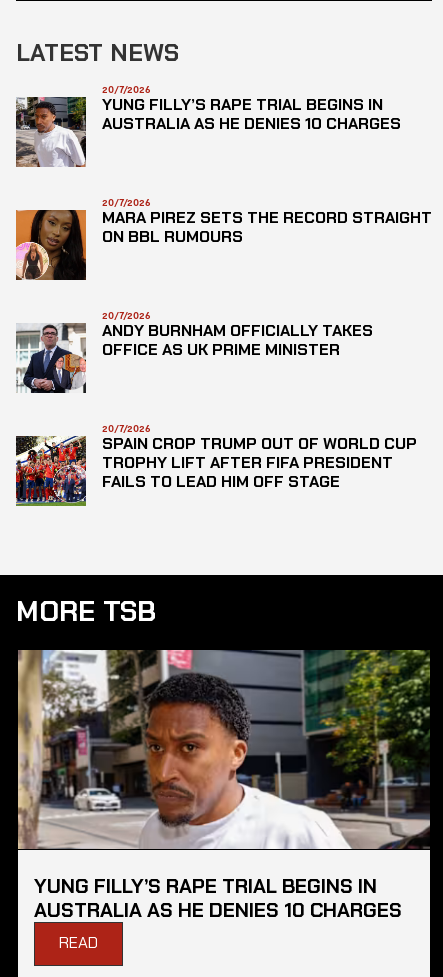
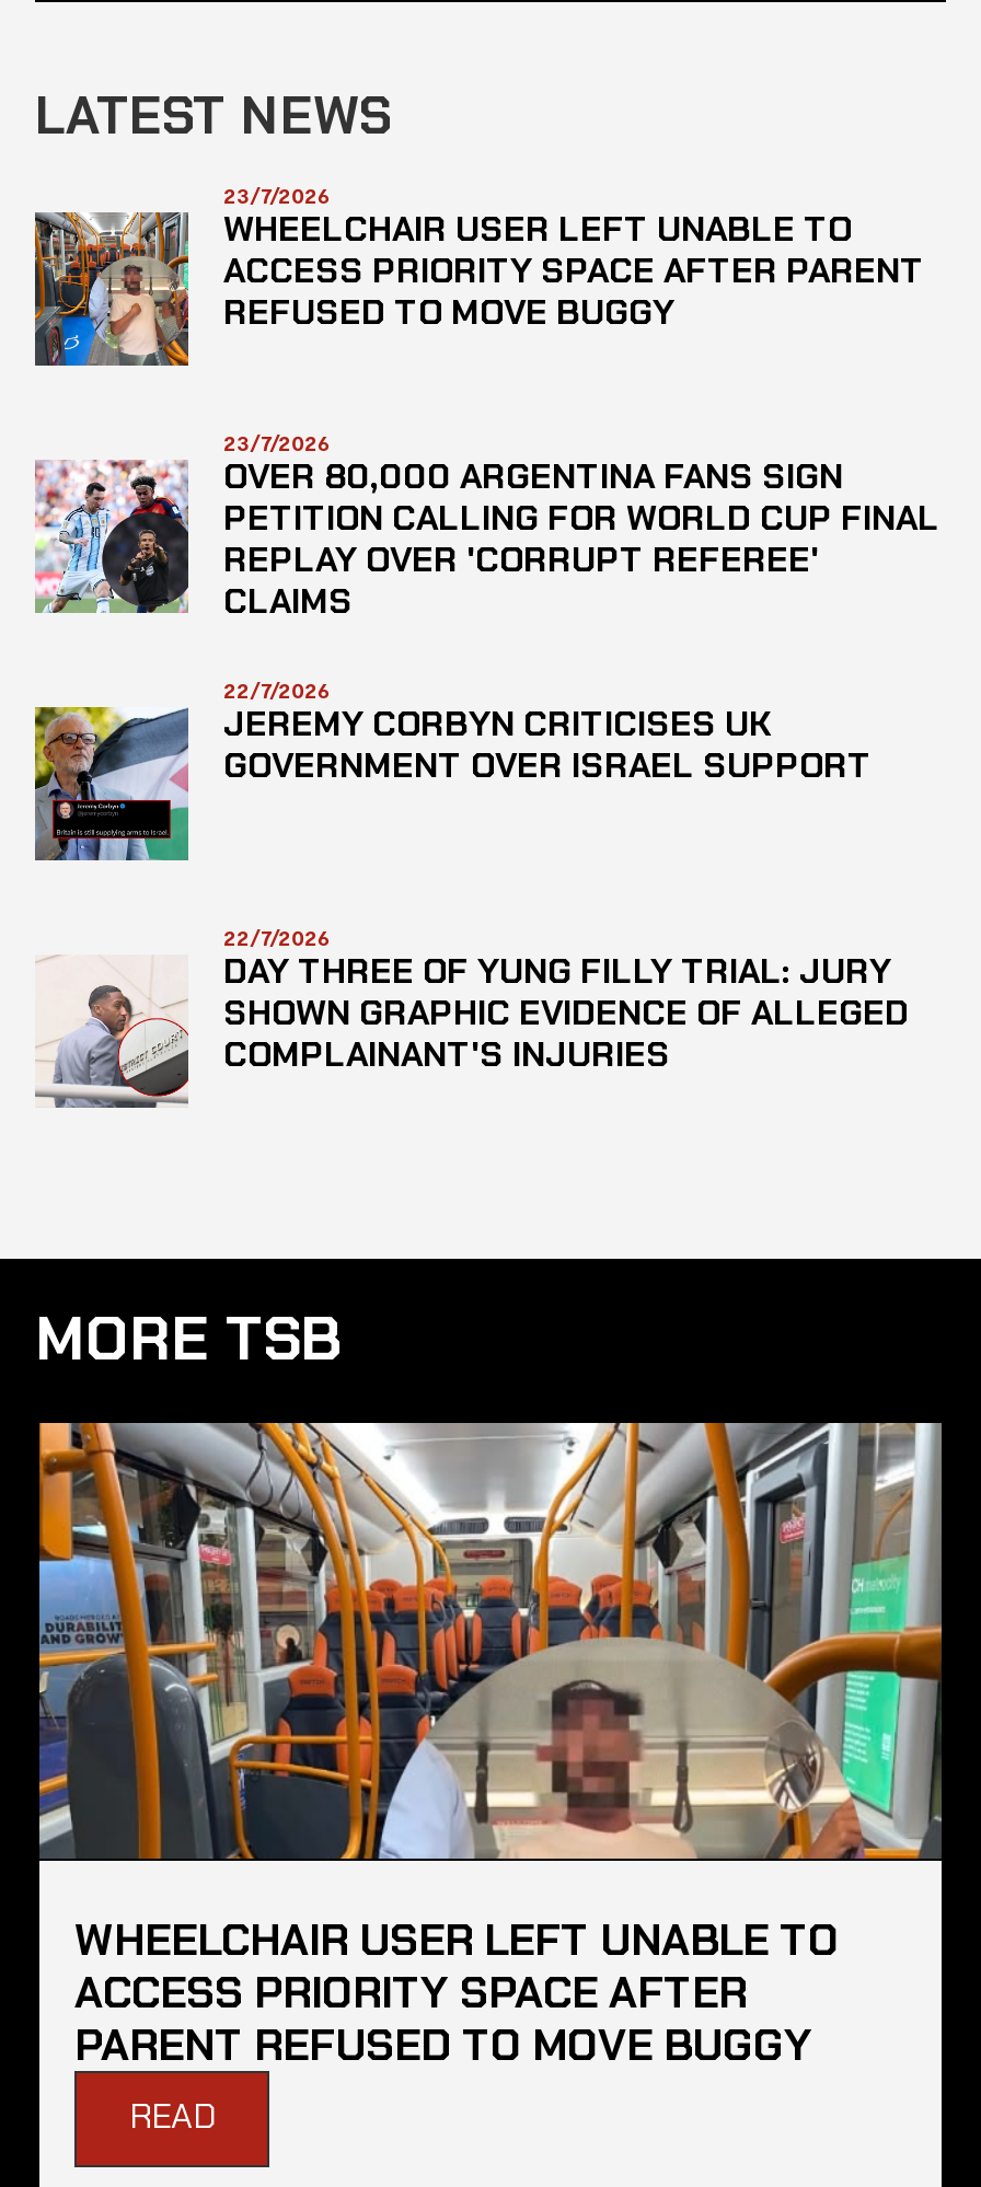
[16,83,401,168] [image] | 20/7/2026 | YUNG FILLY’S RAPE TRIAL BEGINS IN | AUSTRALIA AS HE DENIES 10 CHARGES -> [33,182,924,368] [image] | 23/7/2026 | WHEELCHAIR USER LEFT UNABLE TO | ACCESS PRIORITY SPACE AFTER PARENT | REFUSED TO MOVE BUGGY
[15,196,432,281] [image] | 20/7/2026 | MARA PIREZ SETS THE RECORD STRAIGHT | ON BBL RUMOURS -> [35,429,939,624] [image] | 23/7/2026 | OVER 80,000 ARGENTINA FANS SIGN | PETITION CALLING FOR WORLD CUP FINAL | REPLAY OVER 'CORRUPT REFEREE' | CLAIMS
[16,309,373,394] [image] | 20/7/2026 | ANDY BURNHAM OFFICIALLY TAKES | OFFICE AS UK PRIME MINISTER -> [33,676,872,863] [image] | 22/7/2026 | JEREMY CORBYN CRITICISES UK | GOVERNMENT OVER ISRAEL SUPPORT
[15,422,417,507] [image] | 20/7/2026 | SPAIN CROP TRUMP OUT OF WORLD CUP | TROPHY LIFT AFTER FIFA PRESIDENT | FAILS TO LEAD HIM OFF STAGE -> [35,924,909,1108] [image] | 22/7/2026 | DAY THREE OF YUNG FILLY TRIAL: JURY | SHOWN GRAPHIC EVIDENCE OF ALLEGED | COMPLAINANT'S INJURIES
[17,649,430,923] [image] | YUNG FILLY’S RAPE TRIAL BEGINS IN | AUSTRALIA AS HE DENIES 10 CHARGES -> [37,1421,944,2073] [image] | WHEELCHAIR USER LEFT UNABLE TO | ACCESS PRIORITY SPACE AFTER | PARENT REFUSED TO MOVE BUGGY

